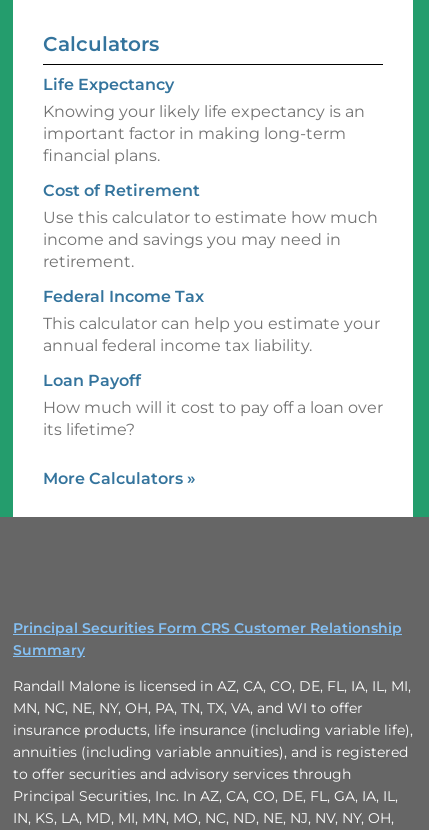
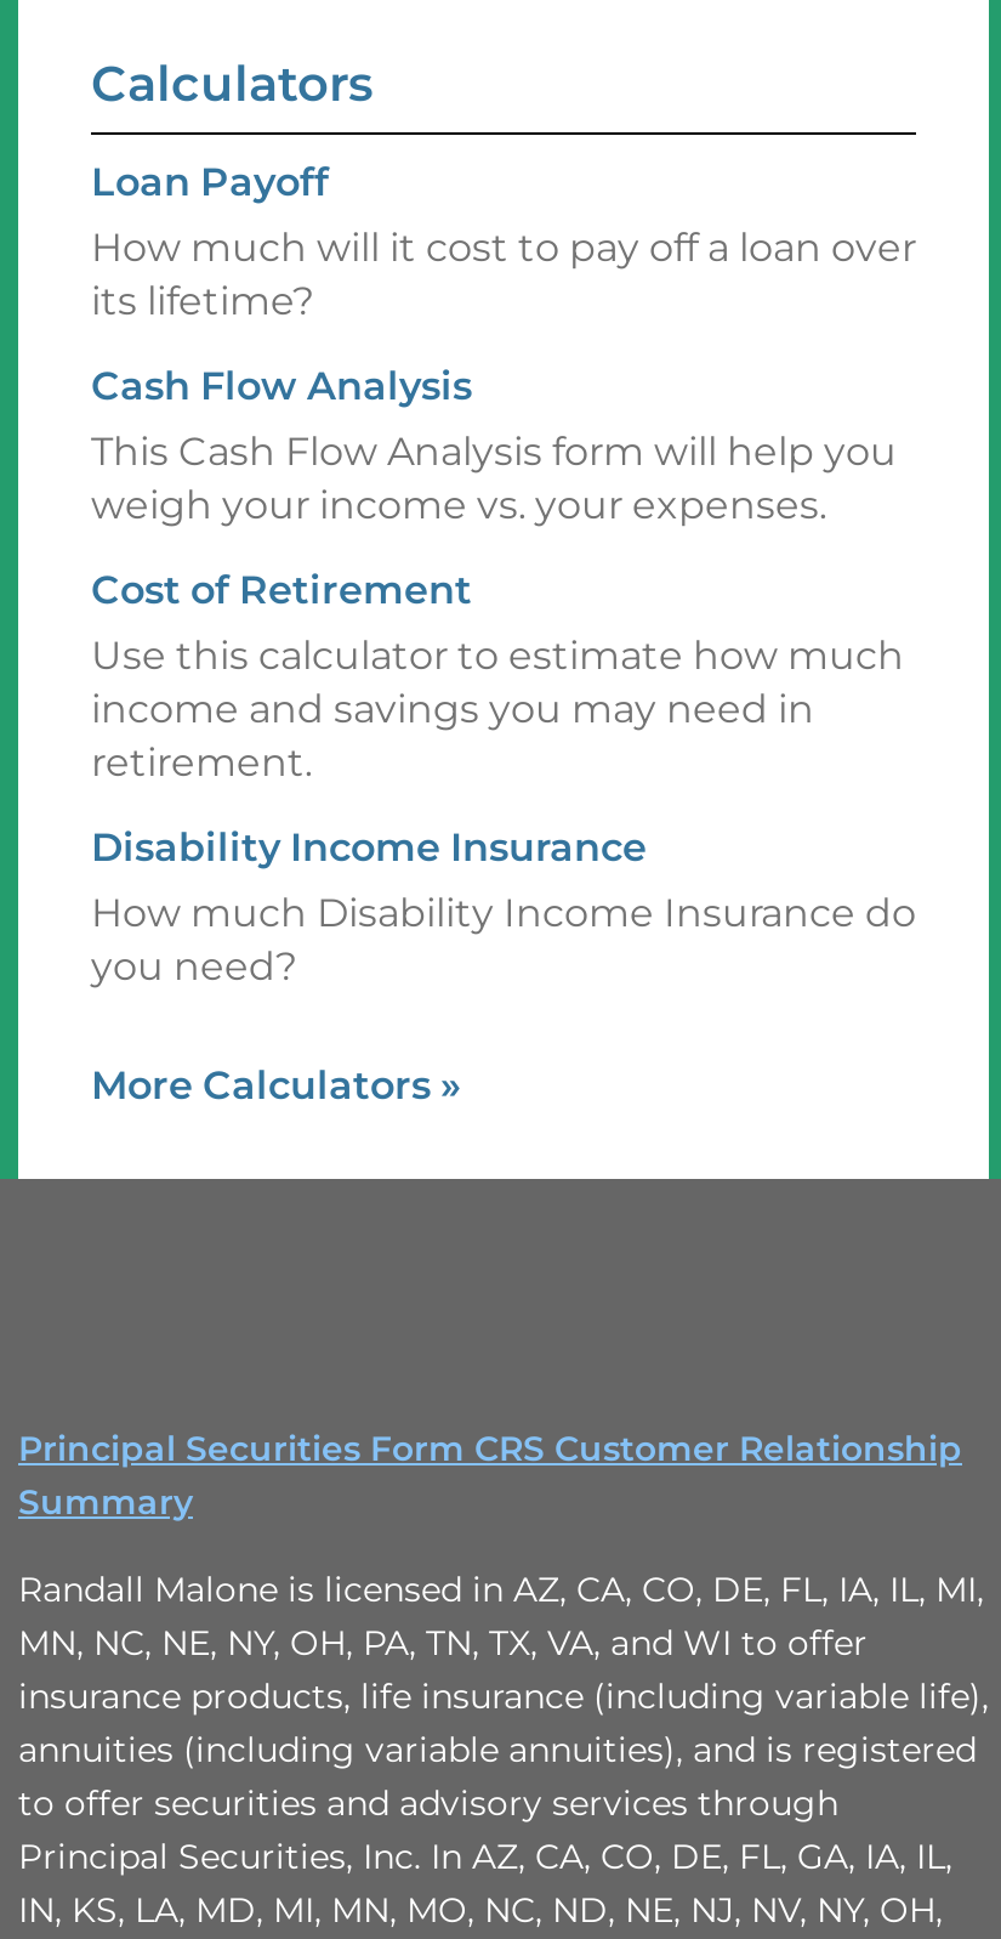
[43,75,365,165] Life Expectancy | Knowing your likely life expectancy is an | important factor in making long-term | financial plans. -> [91,364,897,529] Cash Flow Analysis | This Cash Flow Analysis form will help you | weigh your income vs. your expenses.
moved [43,181,378,271] -> [91,567,904,786]: Cost of Retirement | Use this calculator to estimate how much | income and savings you may need in | retirement.
[43,287,380,355] Federal Income Tax | This calculator can help you estimate your | annual federal income tax liability. -> [91,825,916,990] Disability Income Insurance | How much Disability Income Insurance do | you need?
moved [43,371,383,439] -> [91,160,916,325]: Loan Payoff | How much will it cost to pay off a loan over | its lifetime?

